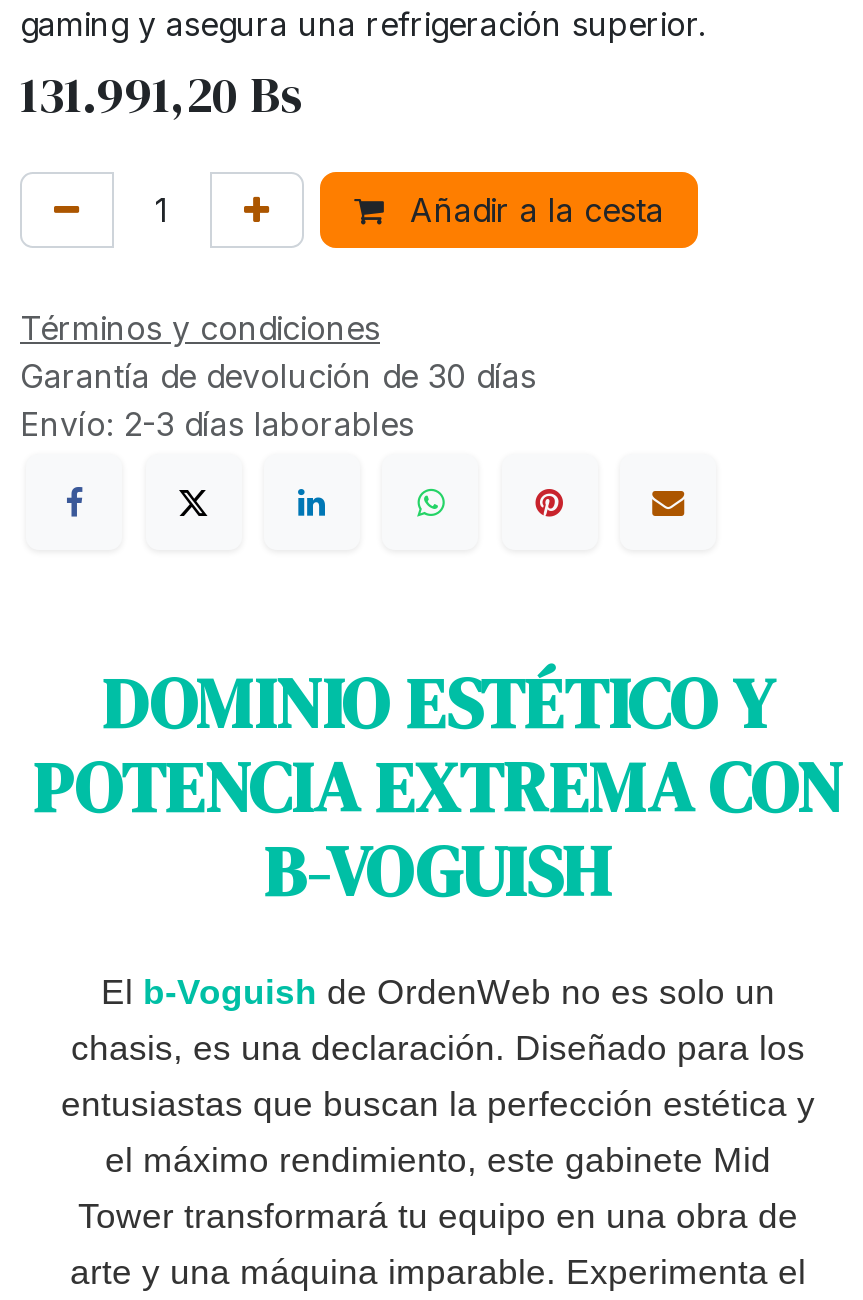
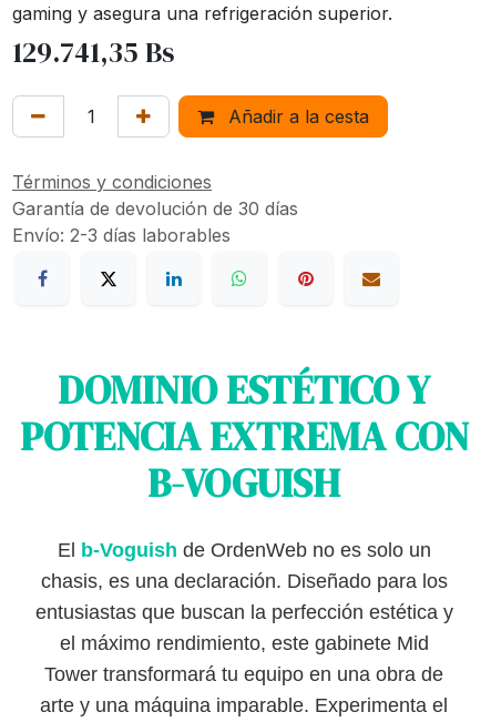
[20,60,302,128] 131.991,20 Bs -> [12,33,174,71] 129.741,35 Bs

